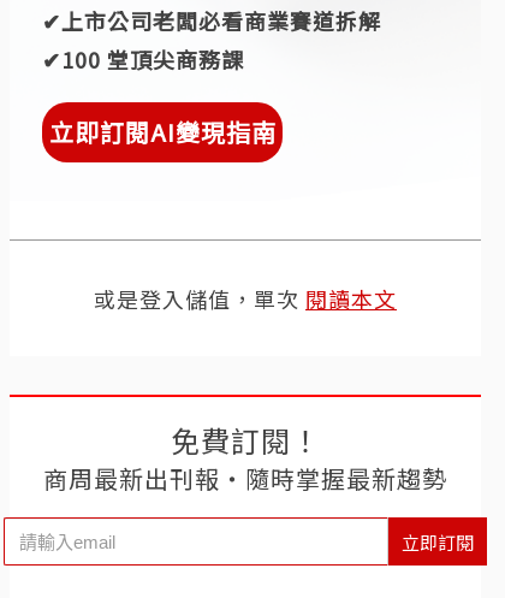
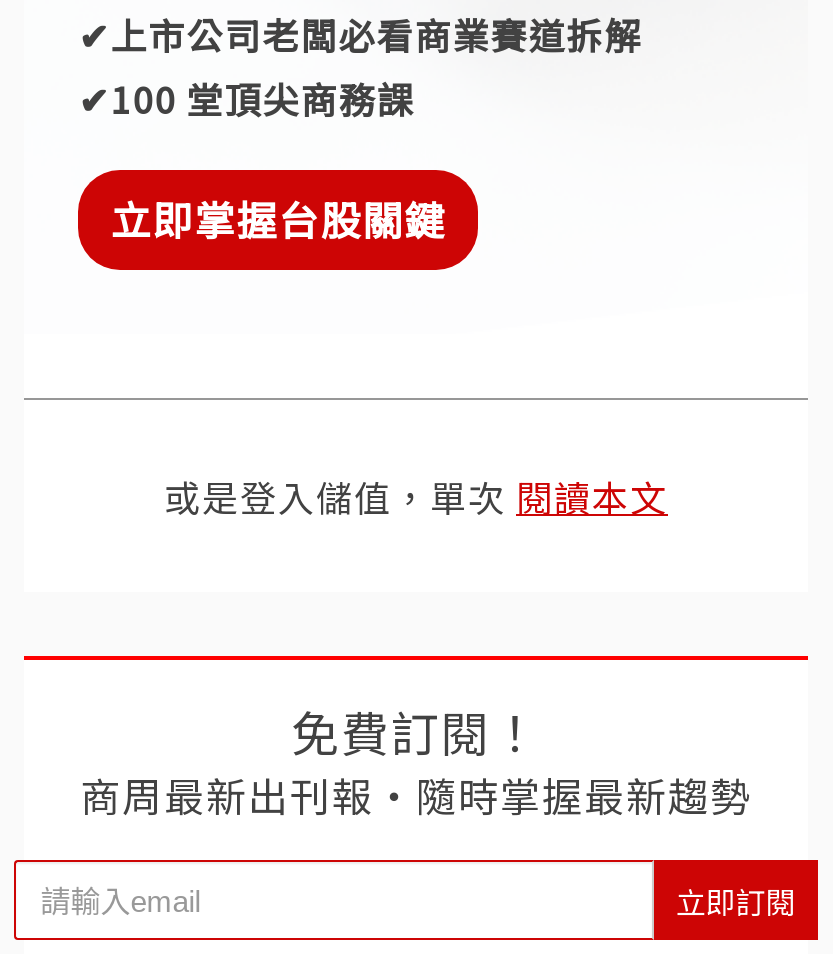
[49,115,276,150] 立即訂閱AI變現指南 -> [110,191,446,249] 立即掌握台股關鍵

